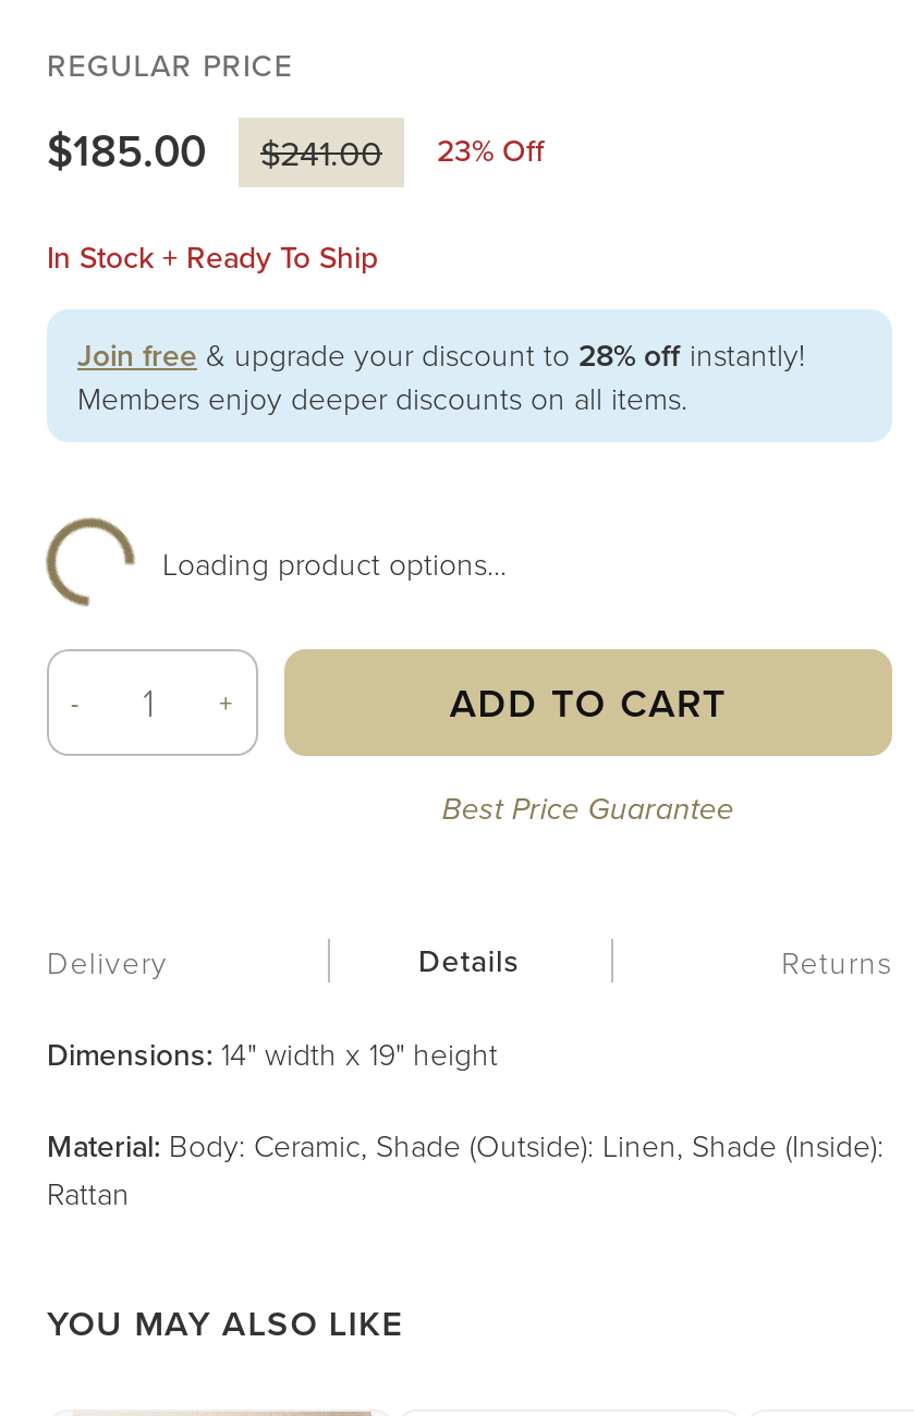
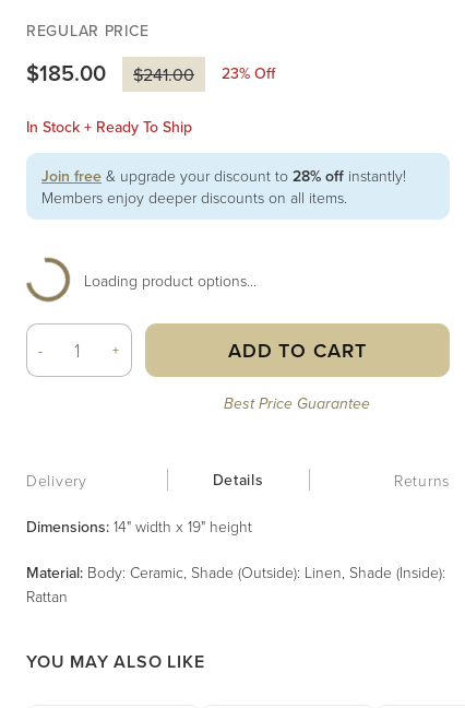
[42,518,134,606] [image] -> [25,259,71,303] [image]

